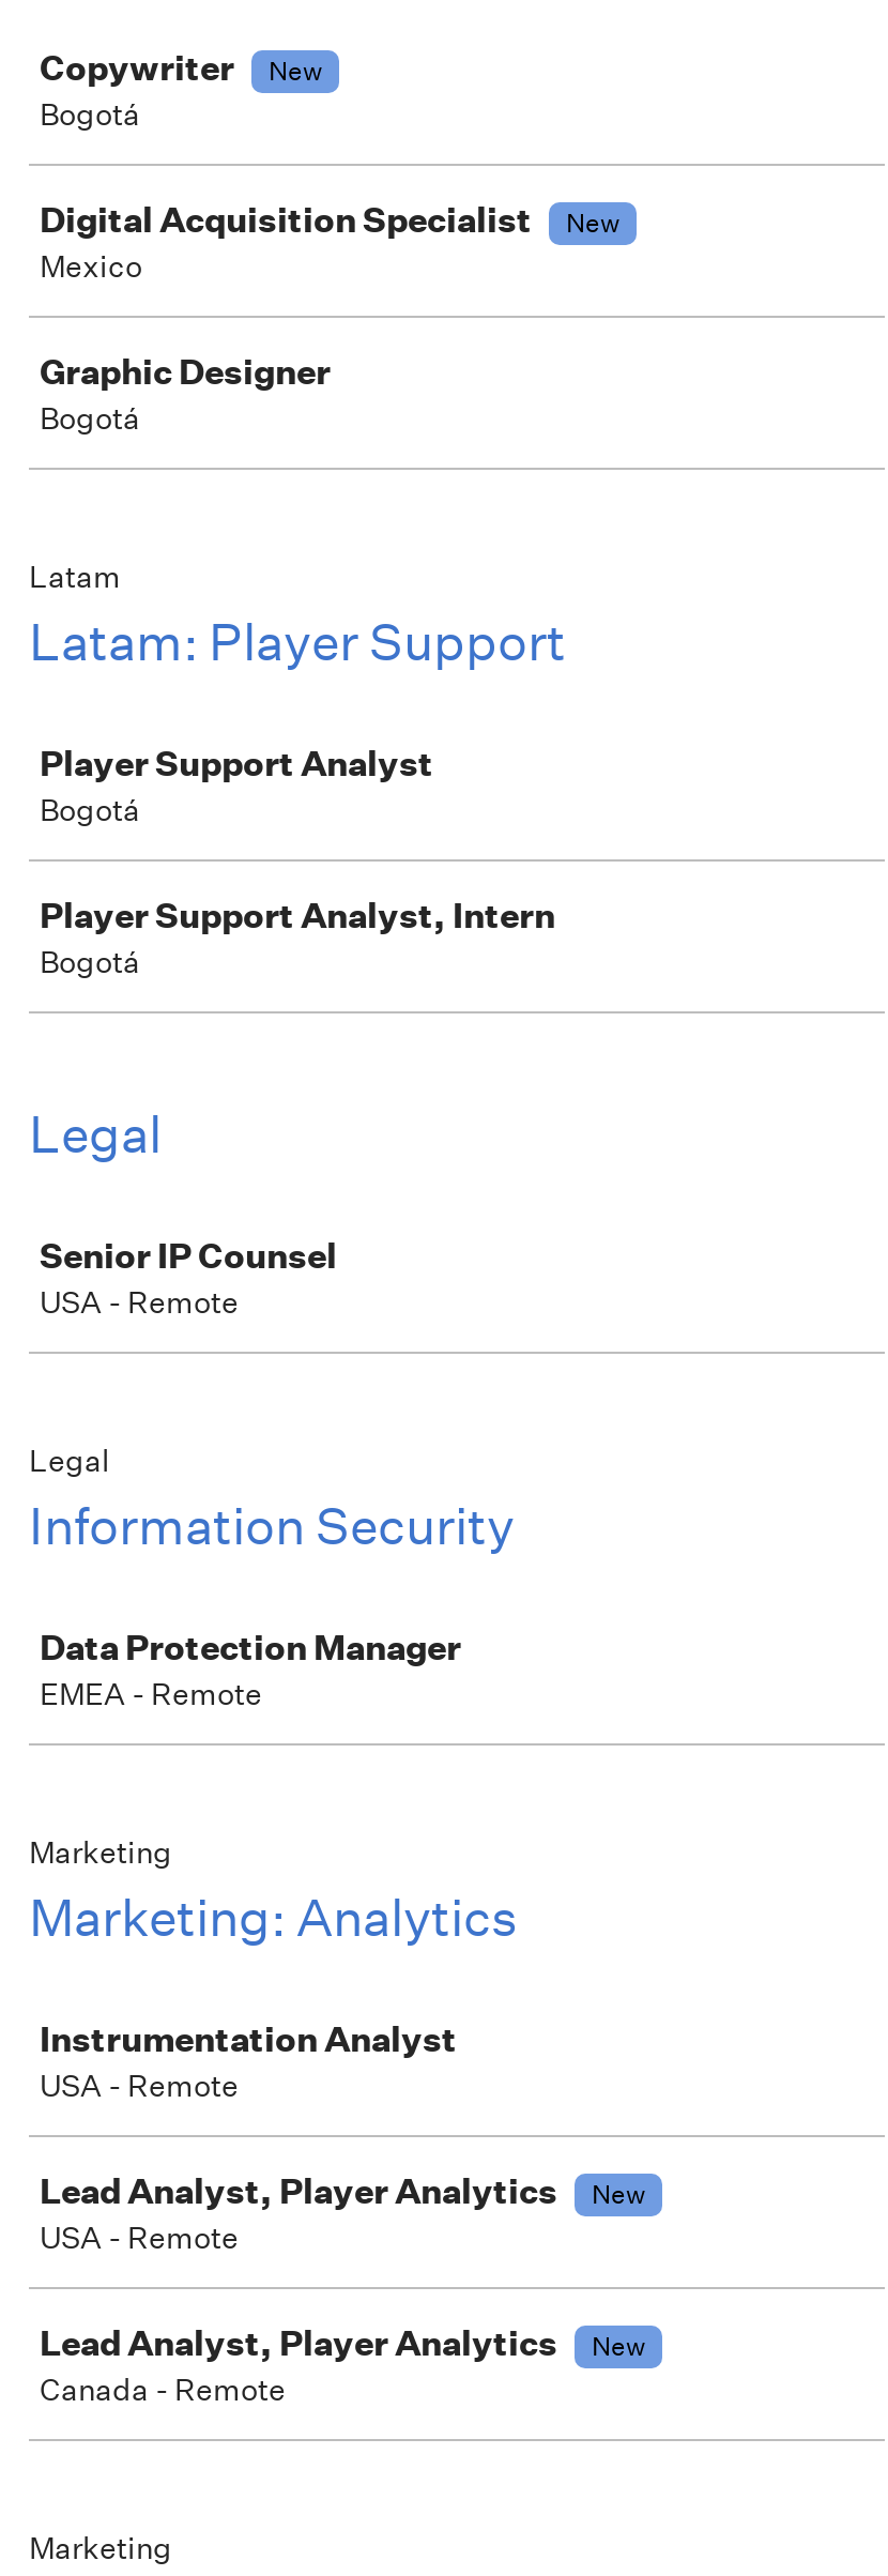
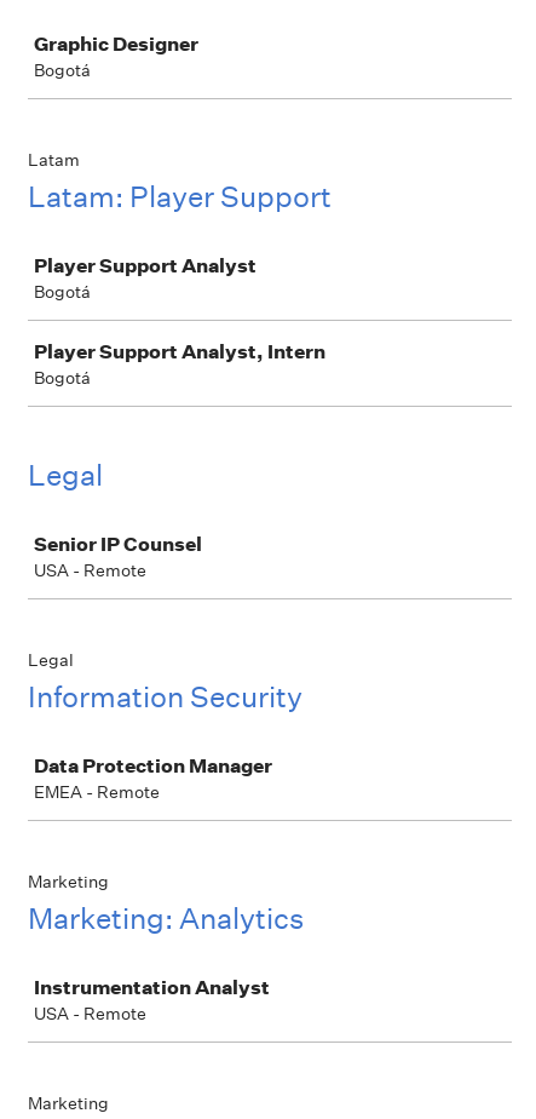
[40,46,619,286] Copywriter | New | Bogotá | Digital Acquisition Specialist | New | Mexico -> none
[40,2169,645,2409] Lead Analyst, Player Analytics | New | USA - Remote | Lead Analyst, Player Analytics | New | Canada - Remote -> none

